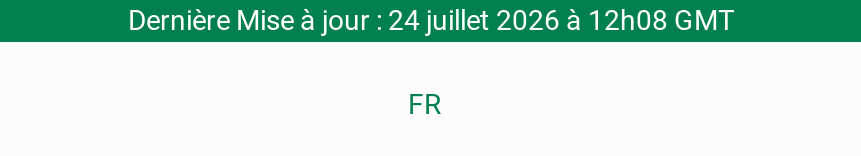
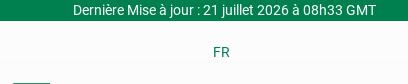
[122,4,734,36] Dernière Mise à jour : 24 juillet 2026 à 12h08 GMT -> [69,2,375,18] Dernière Mise à jour : 21 juillet 2026 à 08h33 GMT

